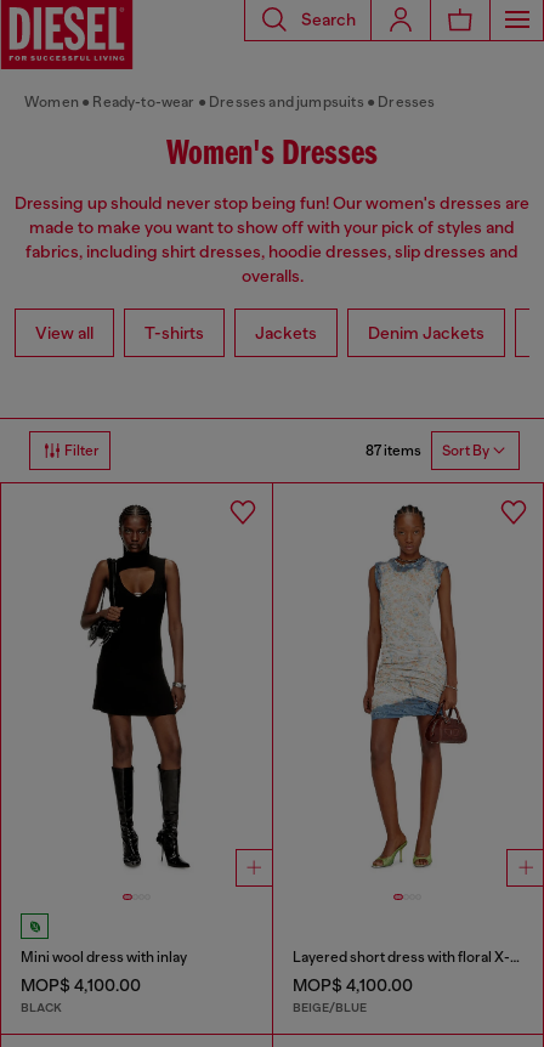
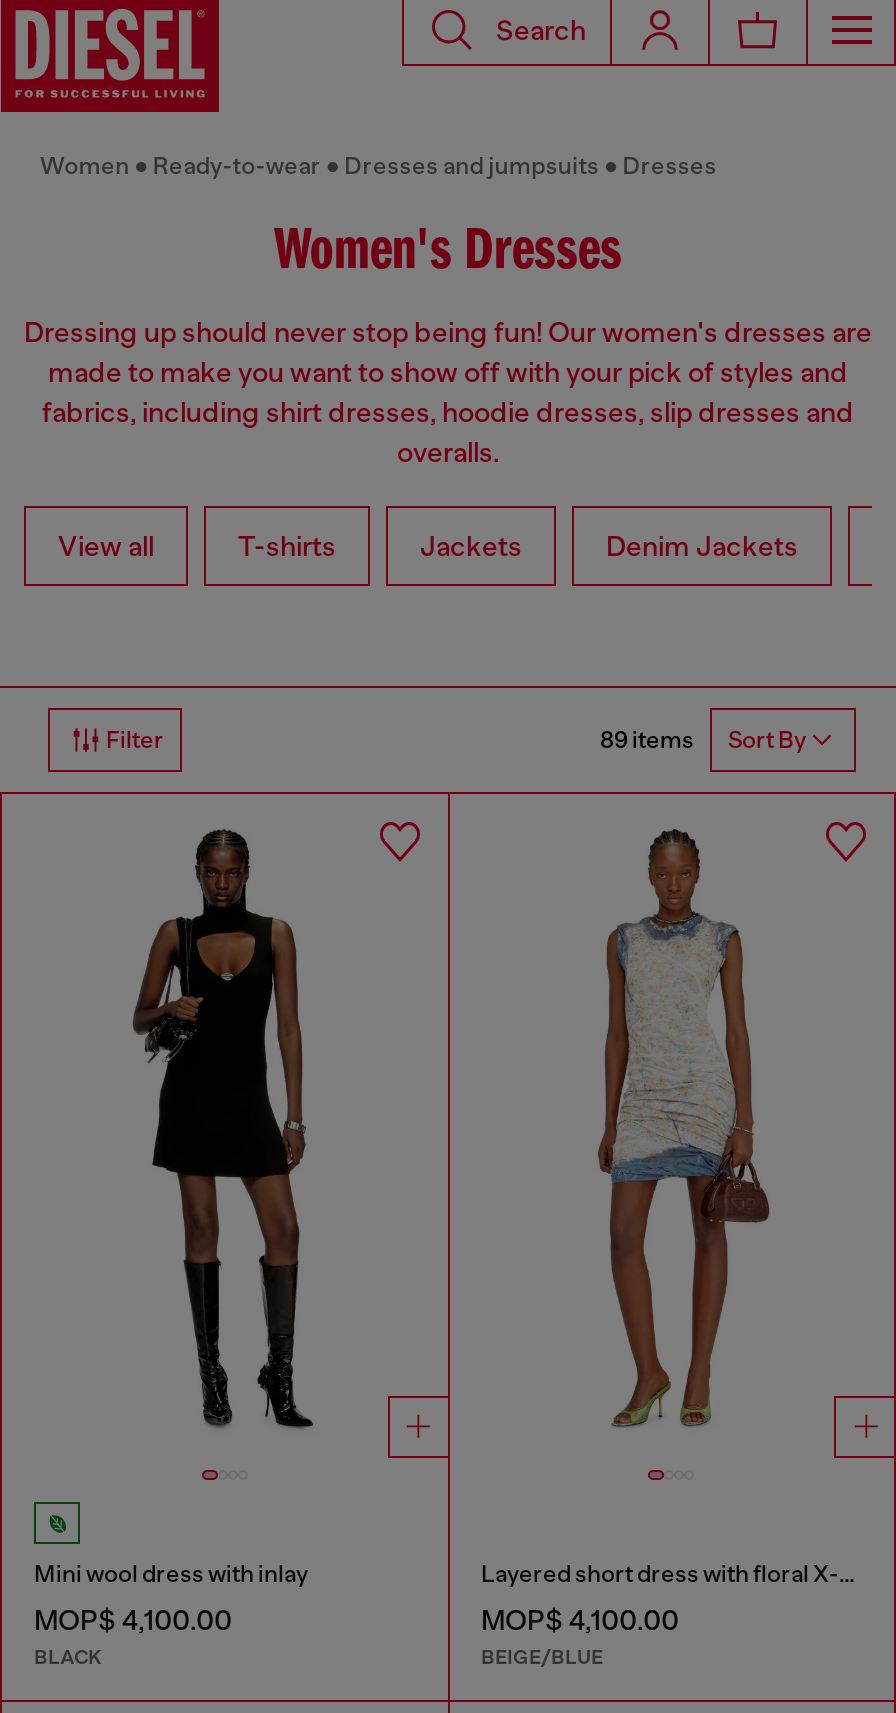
[365,442,489,460] 87 items Sort By -> [600,726,806,755] 89 items Sort By

